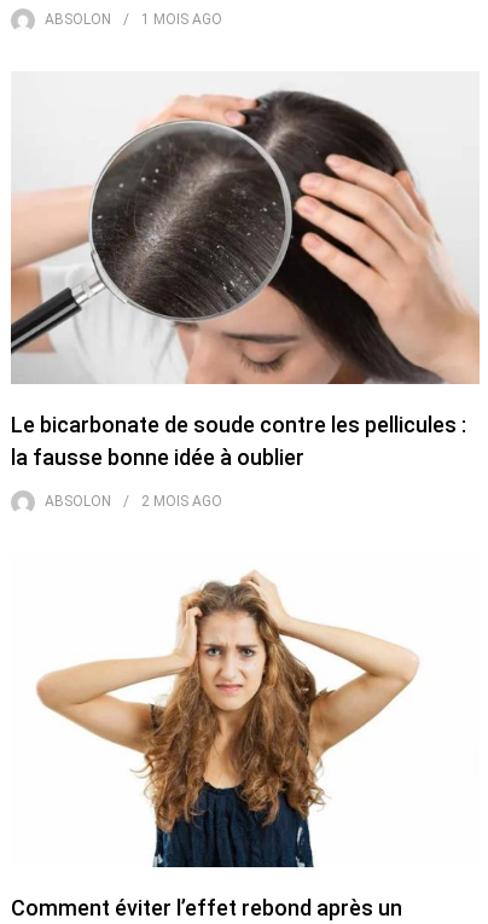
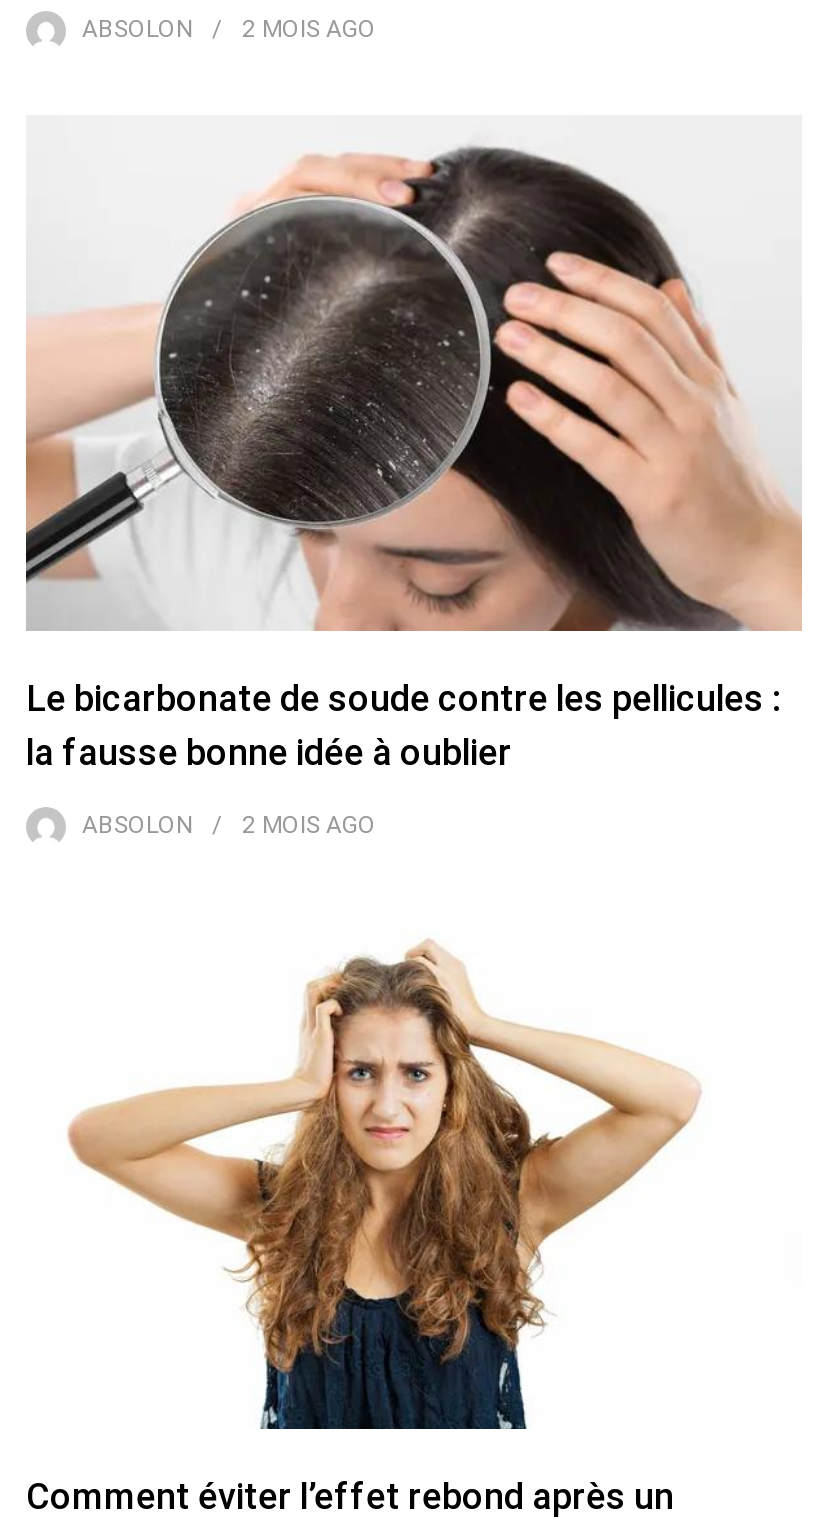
[45,11,222,28] ABSOLON 1 MOIS AGO -> [82,14,376,42] ABSOLON 2 MOIS AGO

